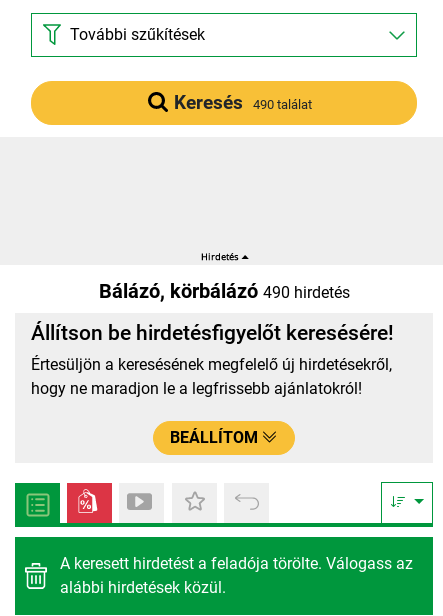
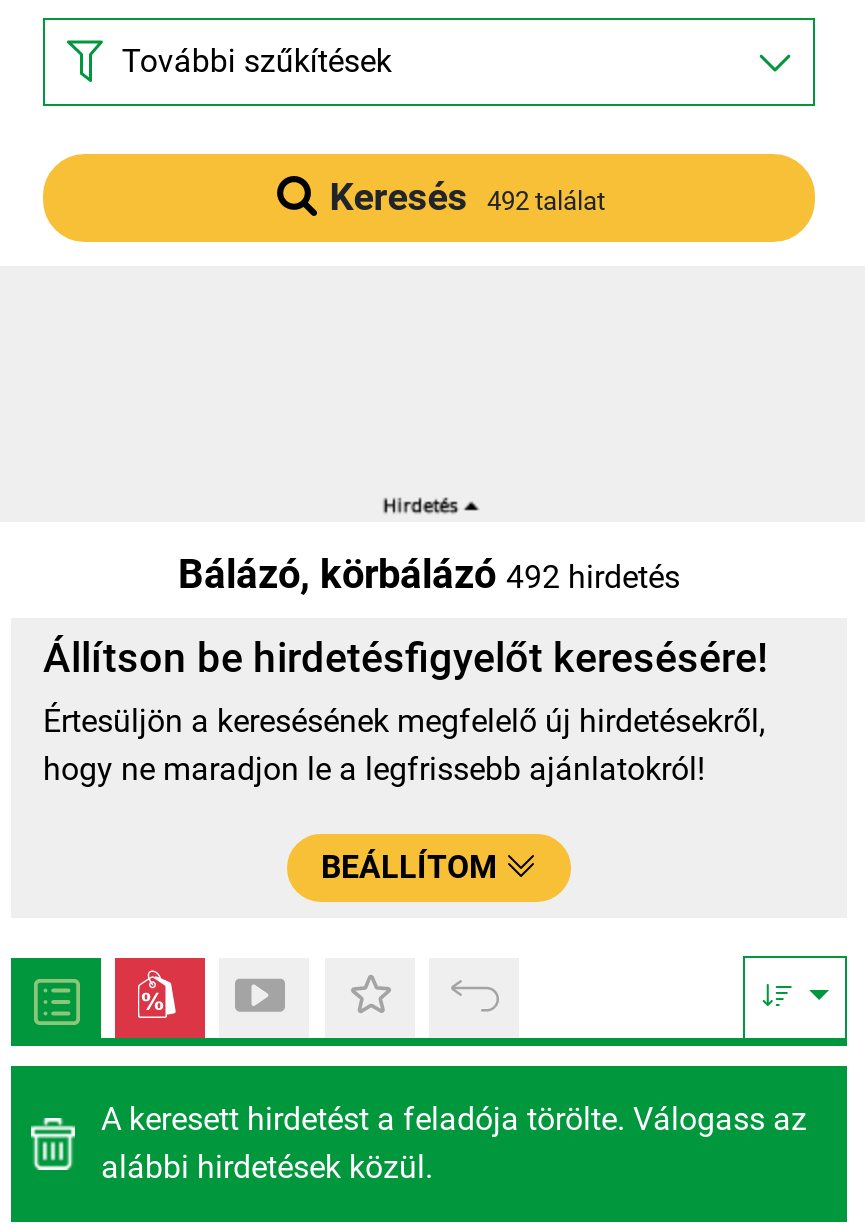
[174,91,312,114] Keresés 490 találat -> [329,174,605,220] Keresés 492 találat
[98,279,349,303] Bálázó, körbálázó 490 hirdetés -> [178,550,680,598] Bálázó, körbálázó 492 hirdetés

